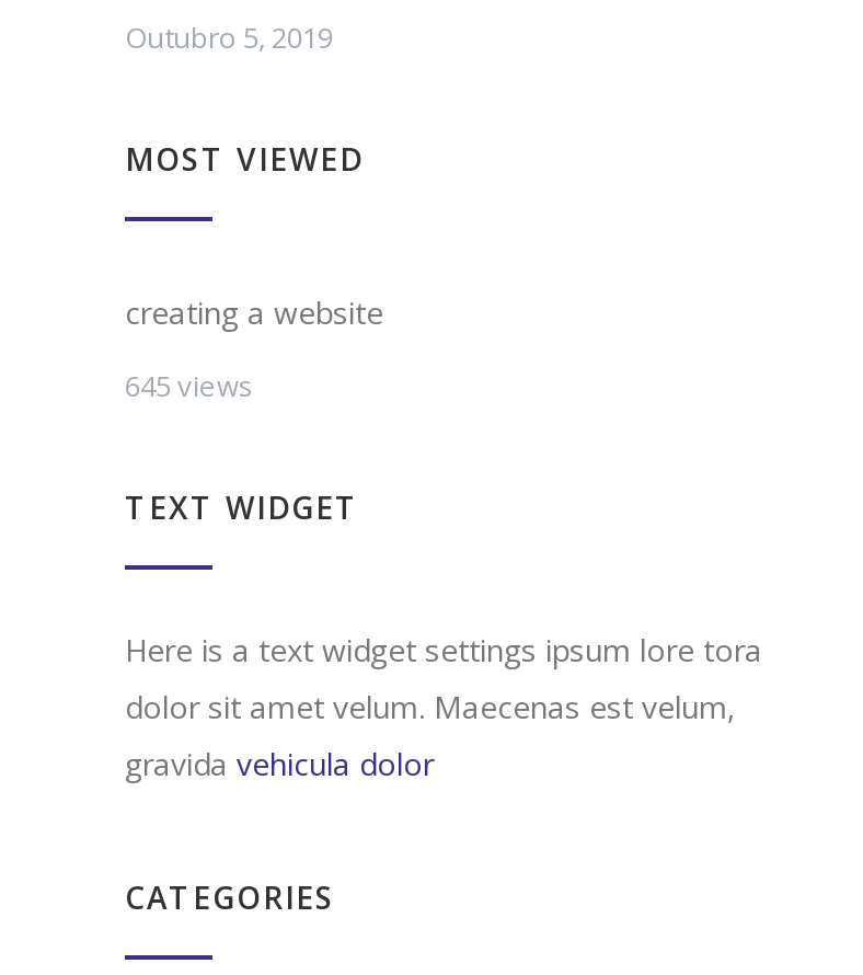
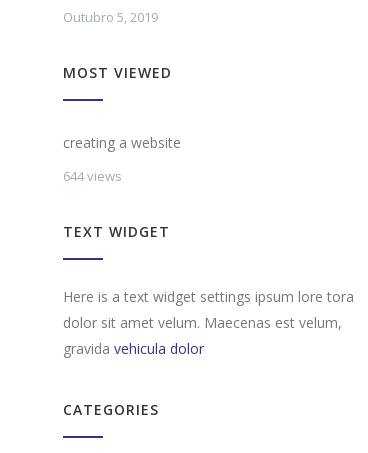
[125,366,254,406] 645 views -> [63,167,122,185] 644 views

